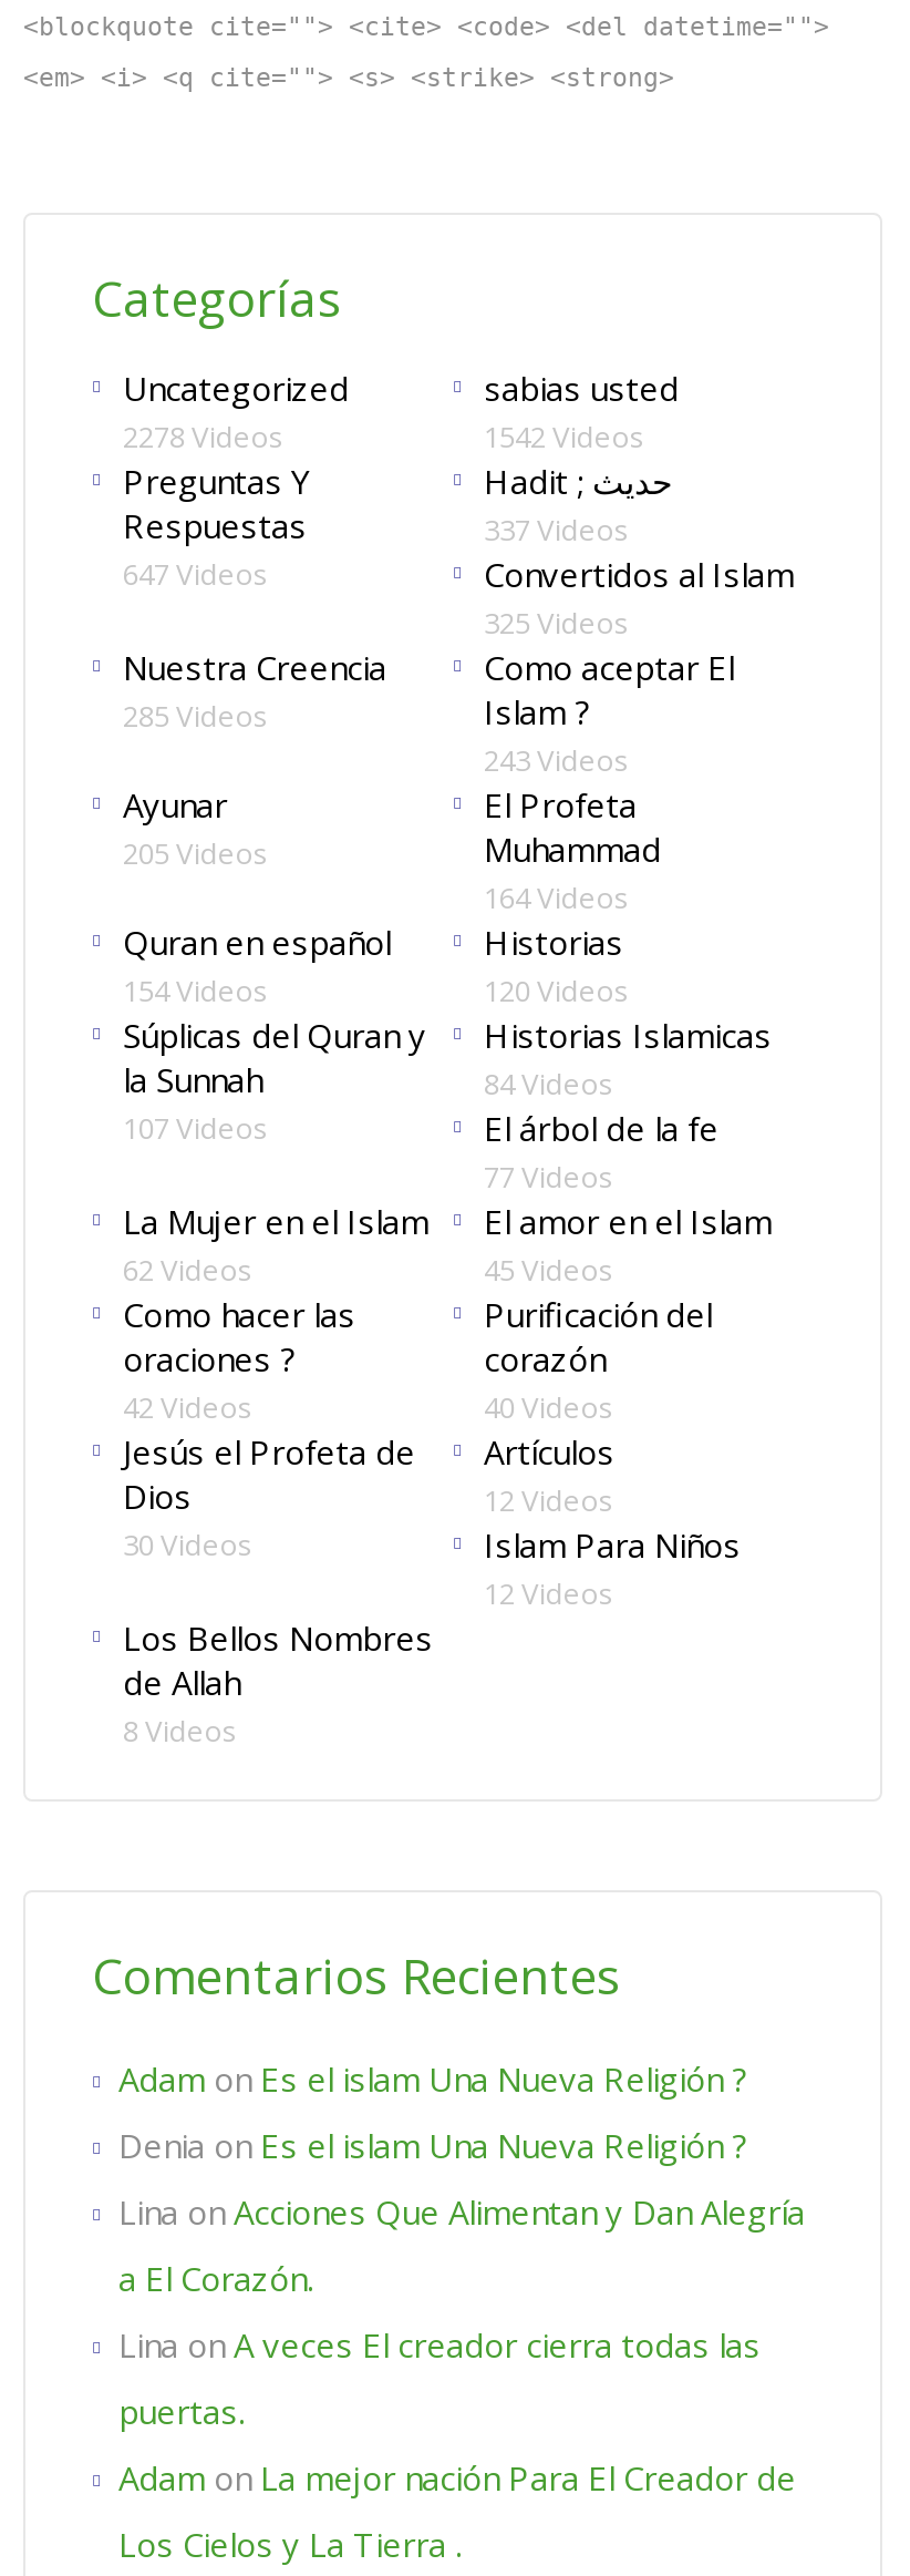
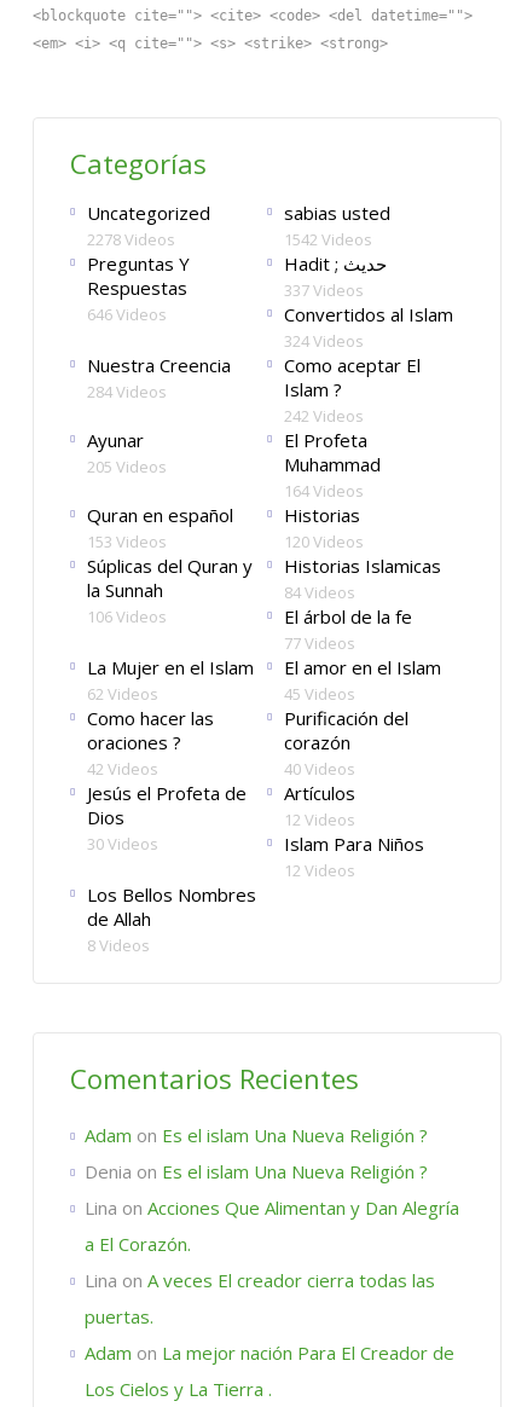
[123,554,269,594] 647 Videos -> [87,303,167,325] 646 Videos
[484,603,630,642] 325 Videos -> [284,330,364,352] 324 Videos
[123,696,269,735] 285 Videos -> [87,381,167,402] 284 Videos
[484,740,630,780] 243 Videos -> [284,405,364,427] 242 Videos
[123,970,269,1010] 154 Videos -> [87,531,167,552] 153 Videos
[123,1108,269,1148] 107 Videos -> [87,605,167,627] 106 Videos

